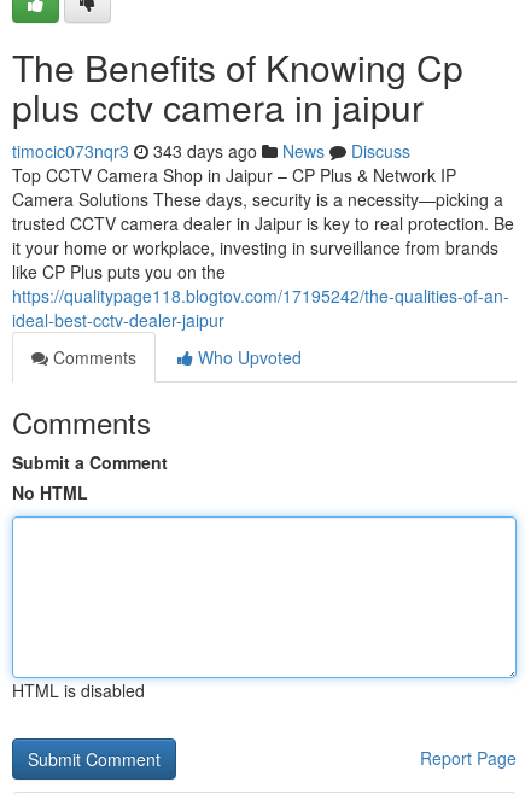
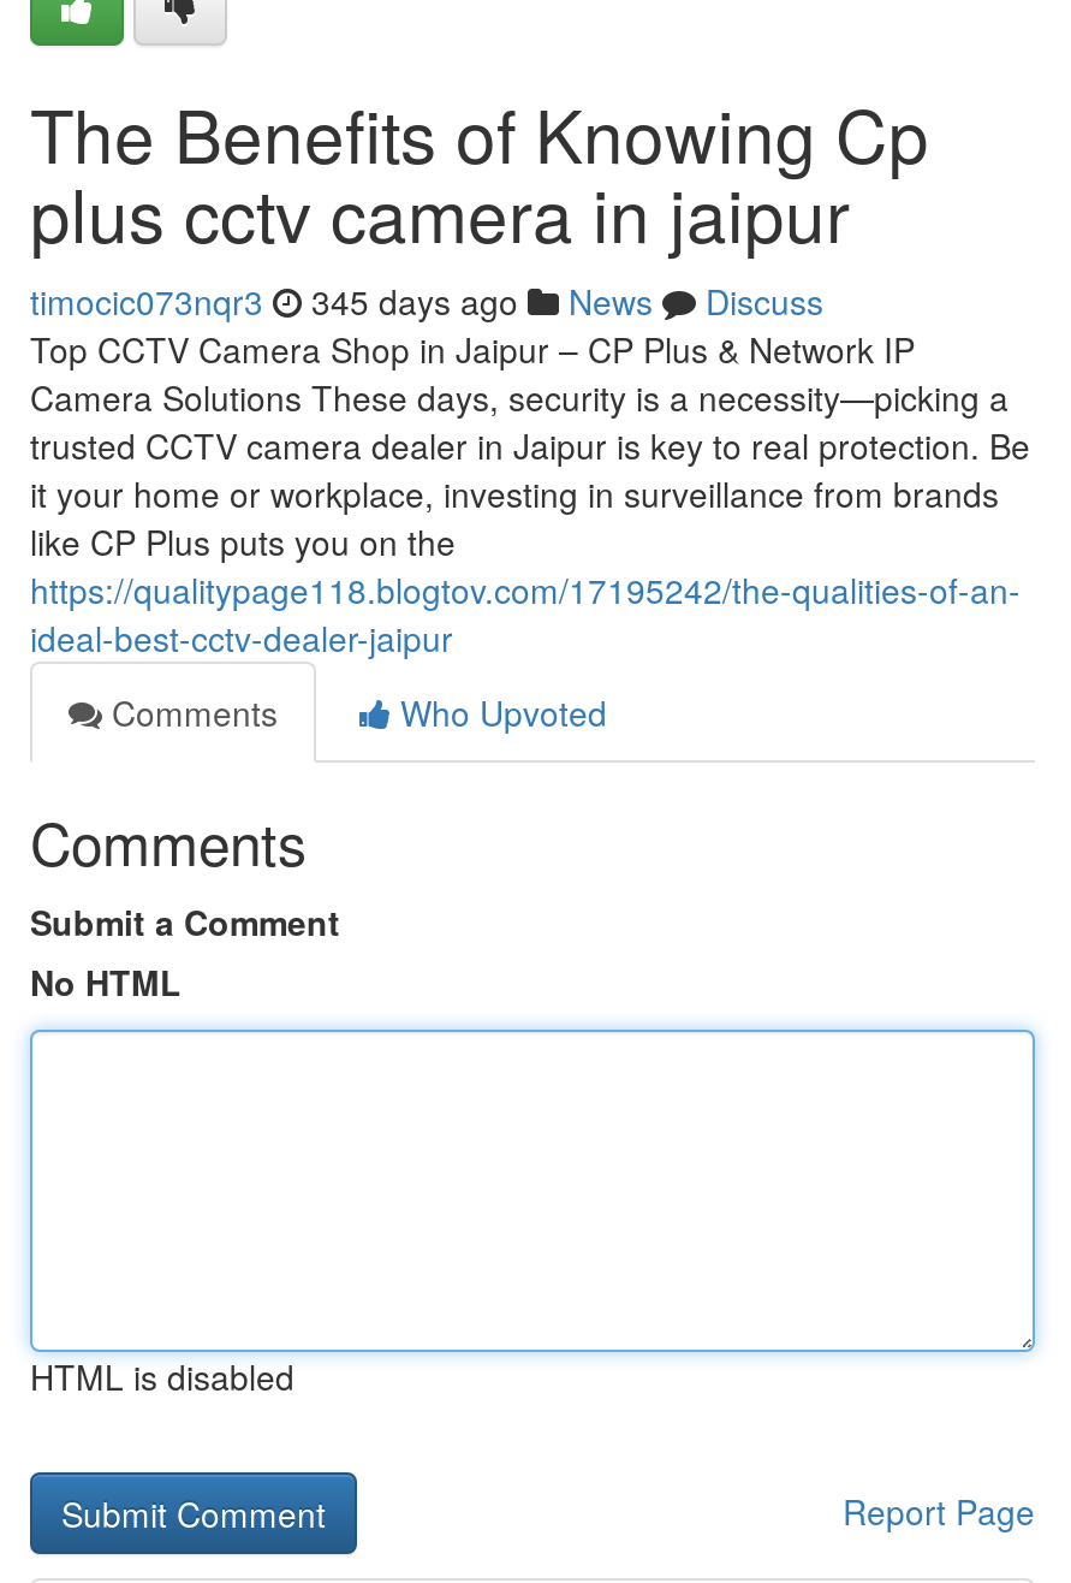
[12,139,410,163] timocic073nqr3 343 days ago News Discuss -> [30,277,823,325] timocic073nqr3 345 days ago News Discuss

